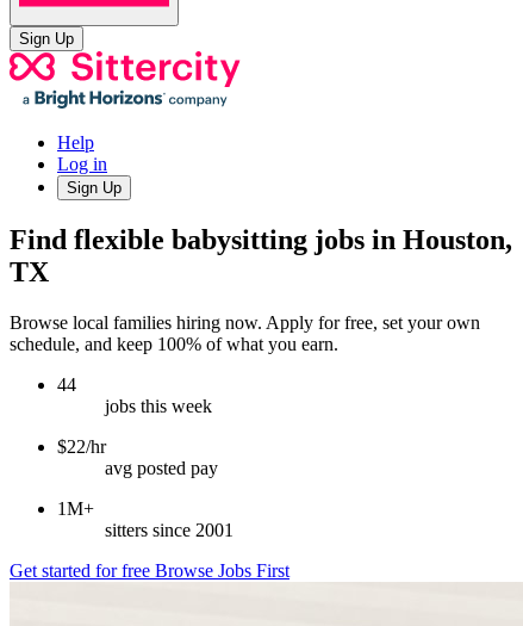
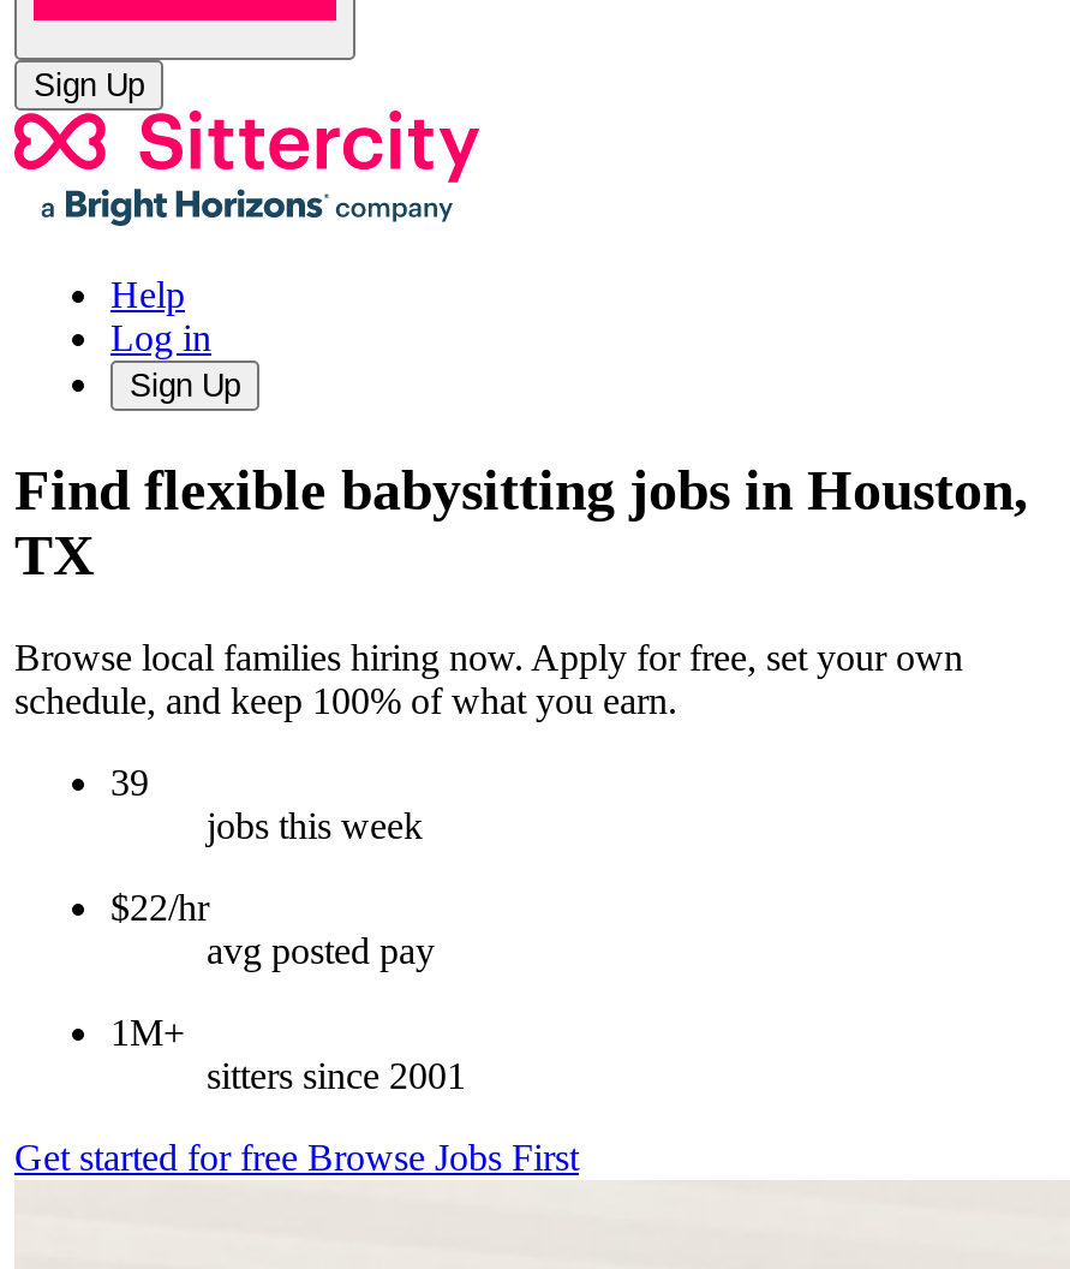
[57,374,76,394] 44 -> [110,761,149,802] 39

